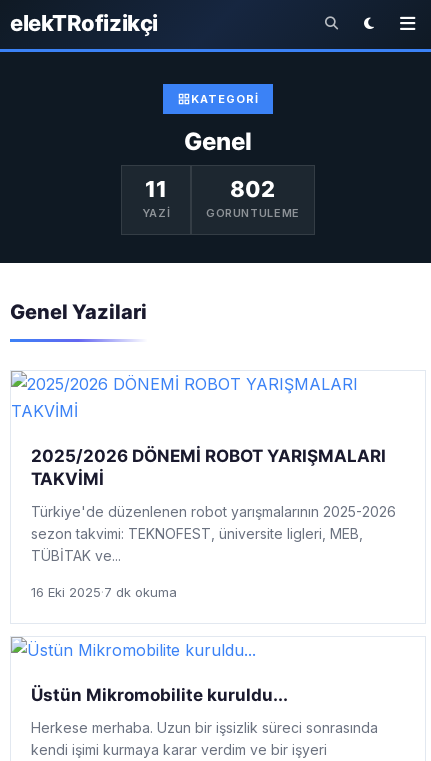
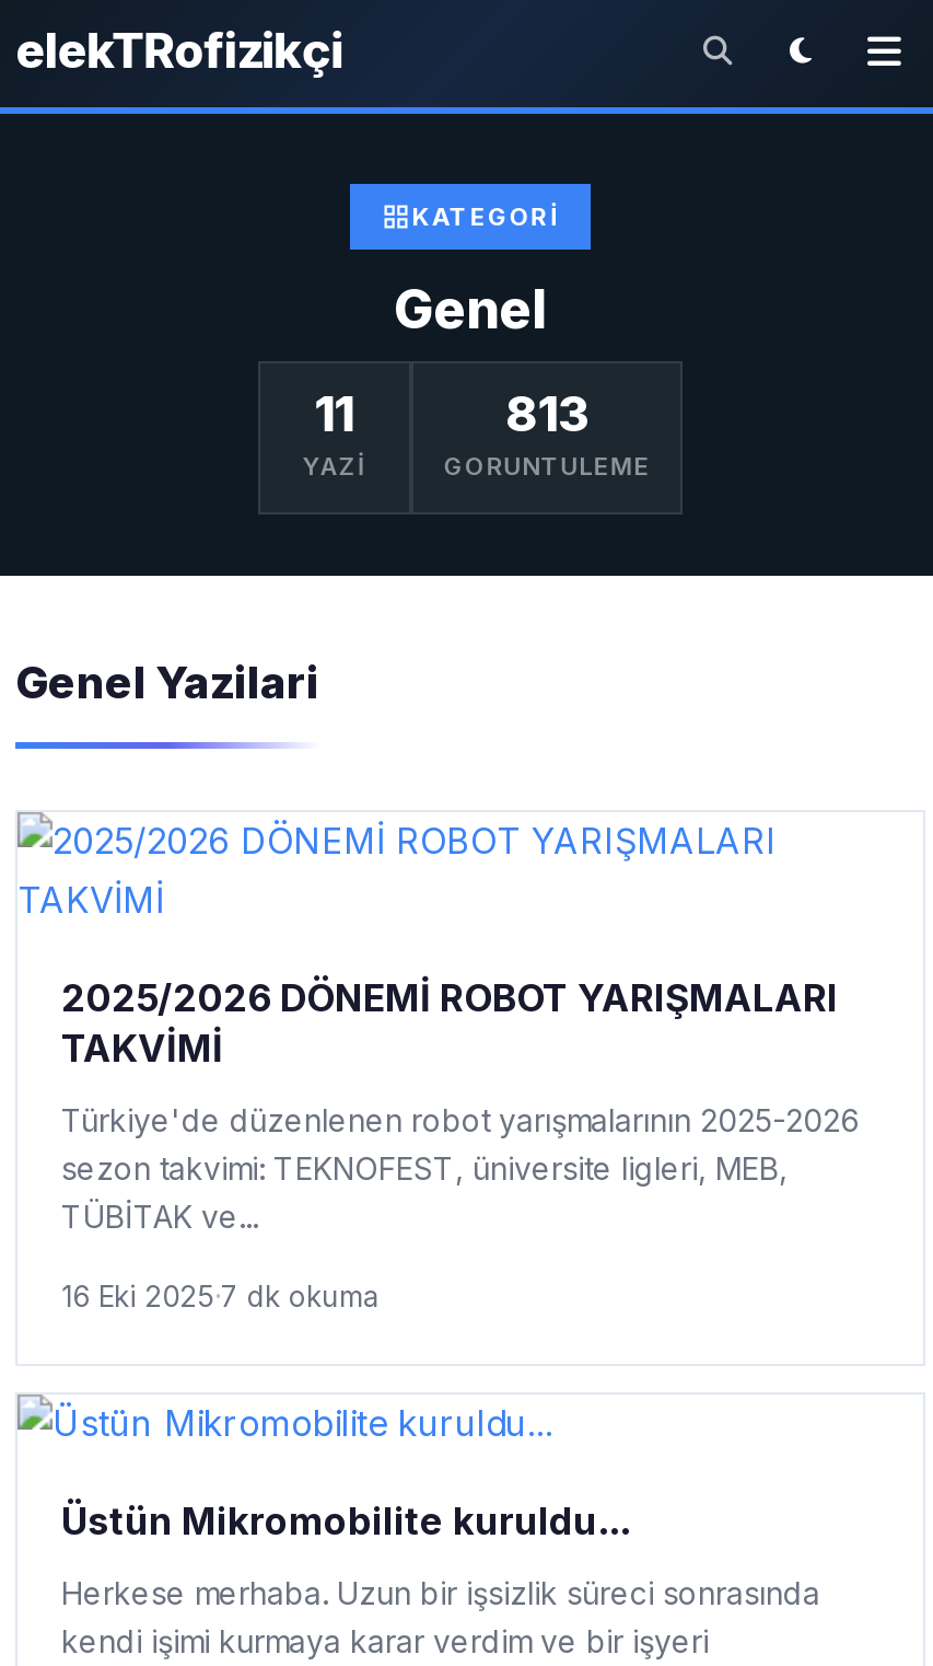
[230,176,275,202] 802 -> [505,385,588,442] 813

